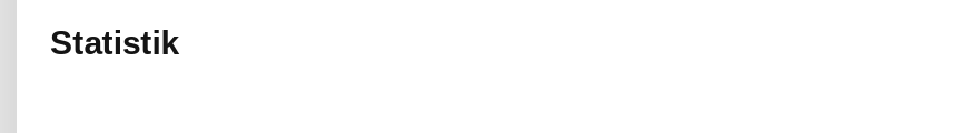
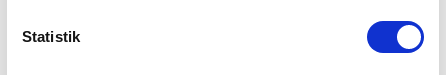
none -> [366,20,425,54] [image]

